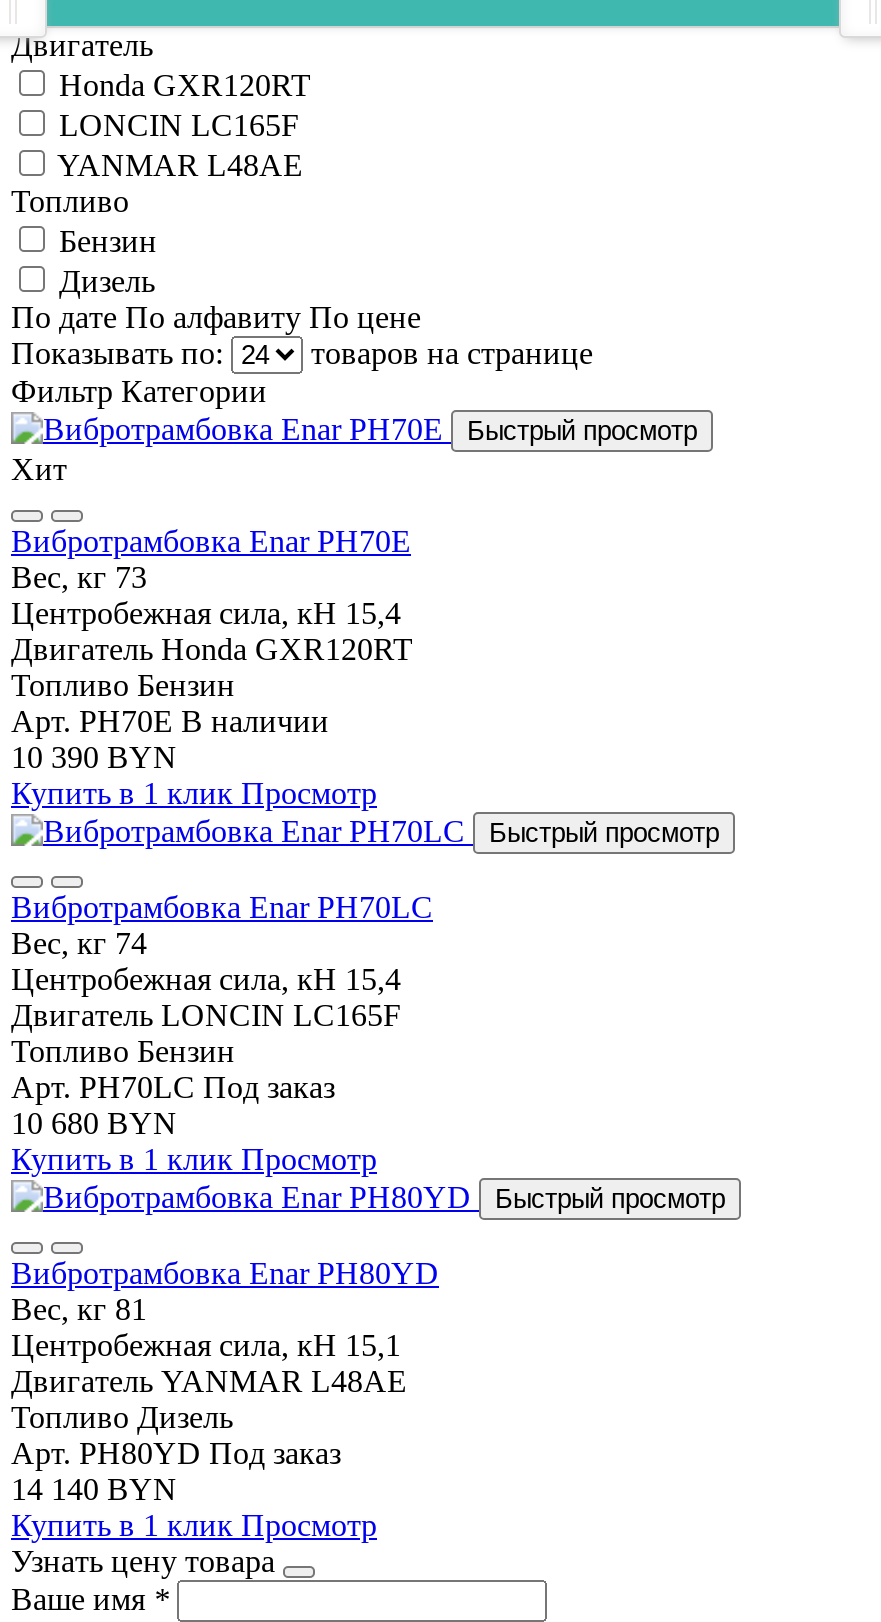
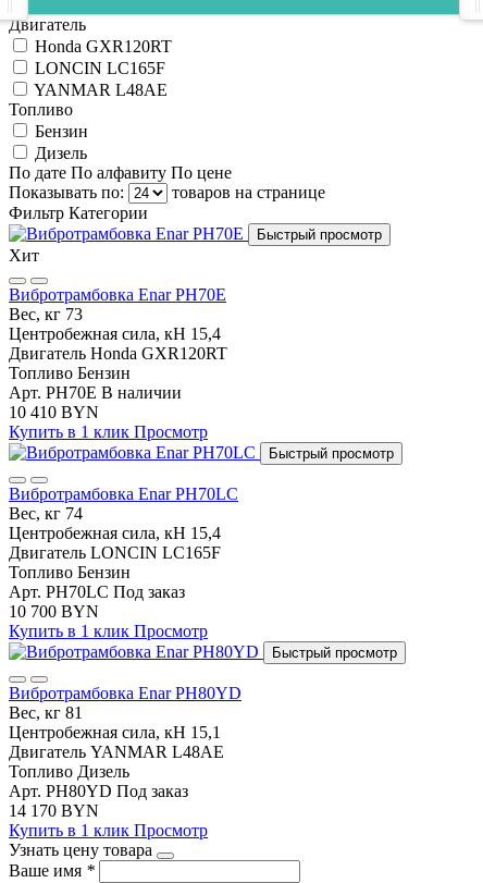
[11,740,177,774] 10 390 BYN -> [9,403,99,421] 10 410 BYN
[11,1106,177,1140] 10 680 BYN -> [9,602,99,620] 10 700 BYN
[11,1472,177,1506] 14 140 BYN -> [9,801,99,820] 14 170 BYN

